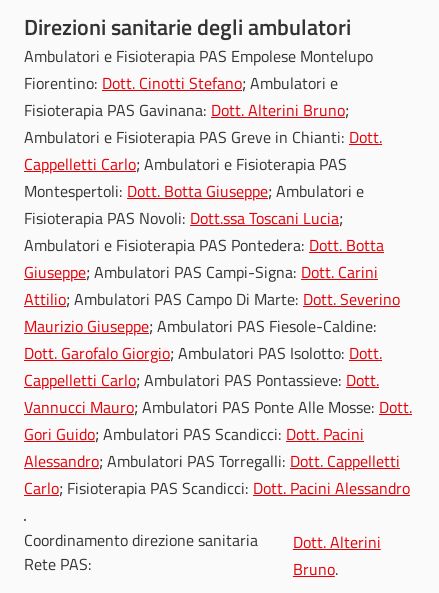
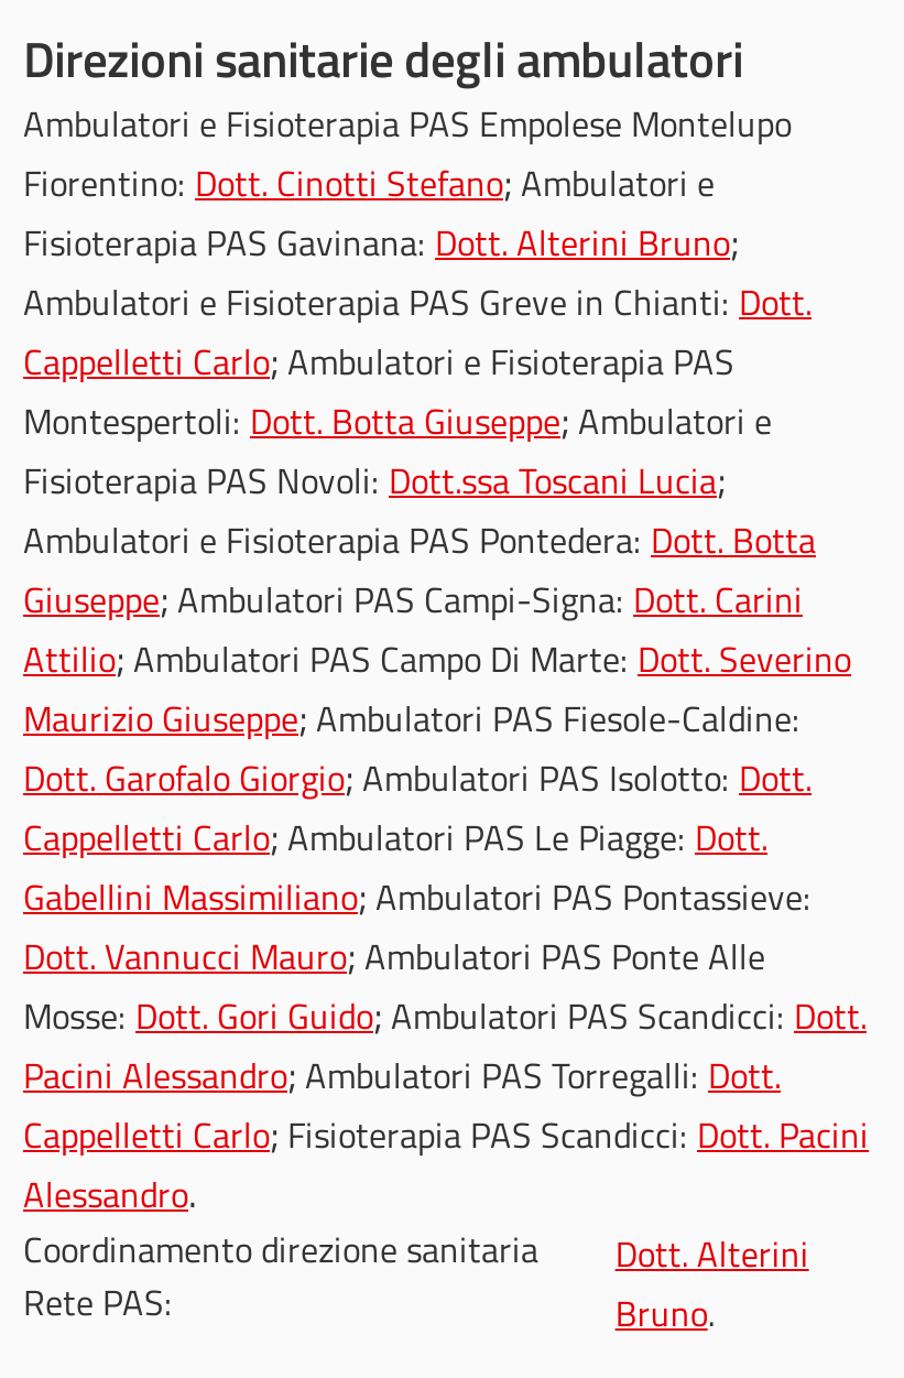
[24,368,412,500] Cappelletti Carlo Ambulatori PAS Pontassieve: Dott. | Vannucci Mauro Ambulatori PAS Ponte Alle Mosse: Dott. | Gori Guido Ambulatori PAS Scandicci: Dott. Pacini | Alessandro Ambulatori PAS Torregalli: Dott. Cappelletti | Carlo Fisioterapia PAS Scandicci: Dott. Pacini Alessandro -> [23,810,869,1219] Cappelletti Carlo Ambulatori PAS Le Piagge: Dott. | Gabellini Massimiliano Ambulatori PAS Pontassieve: | Dott. Vannucci Mauro Ambulatori PAS Ponte Alle | Mosse: Dott. Gori Guido Ambulatori PAS Scandicci: Dott. | Pacini Alessandro Ambulatori PAS Torregalli: Dott. | Cappelletti Carlo Fisioterapia PAS Scandicci: Dott. Pacini | Alessandro

